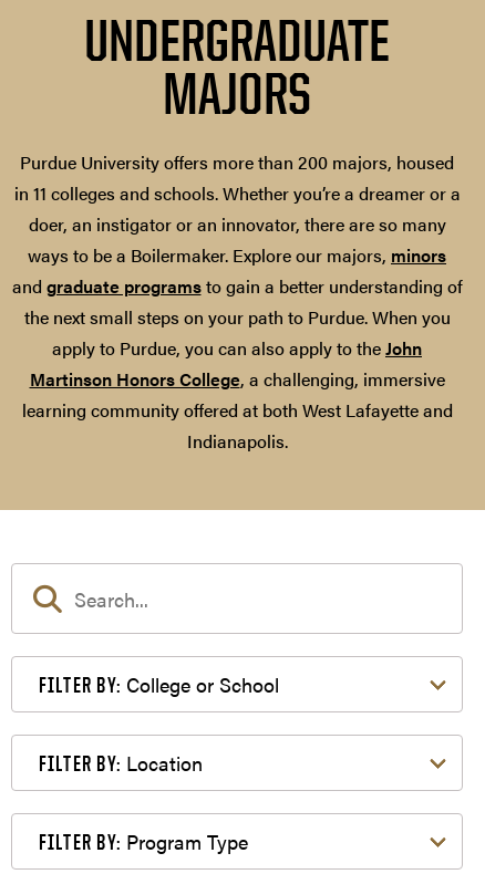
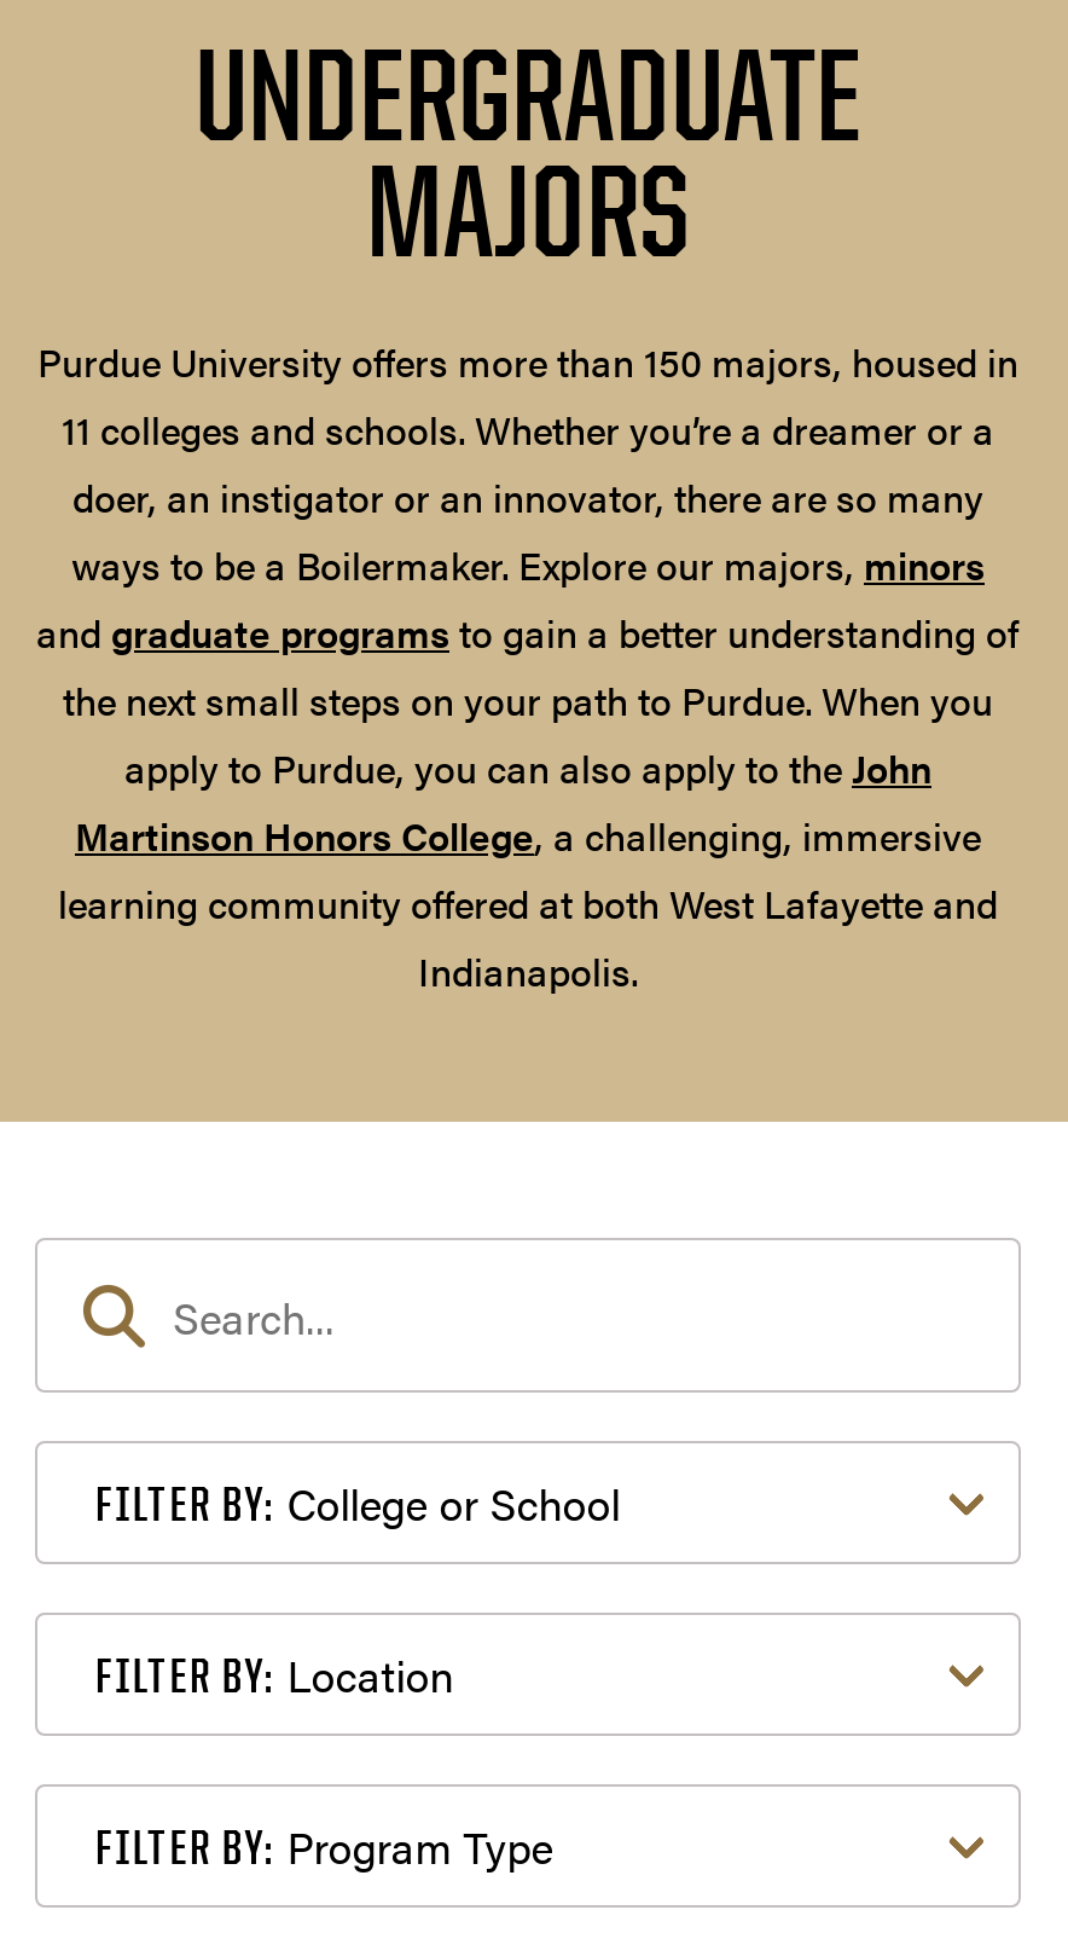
[14,150,460,206] Purdue University offers more than 200 majors, housed | in 11 colleges and schools. Whether you’re a dreamer or a -> [37,334,1018,457] Purdue University offers more than 150 majors, housed in | 11 colleges and schools. Whether you’re a dreamer or a

